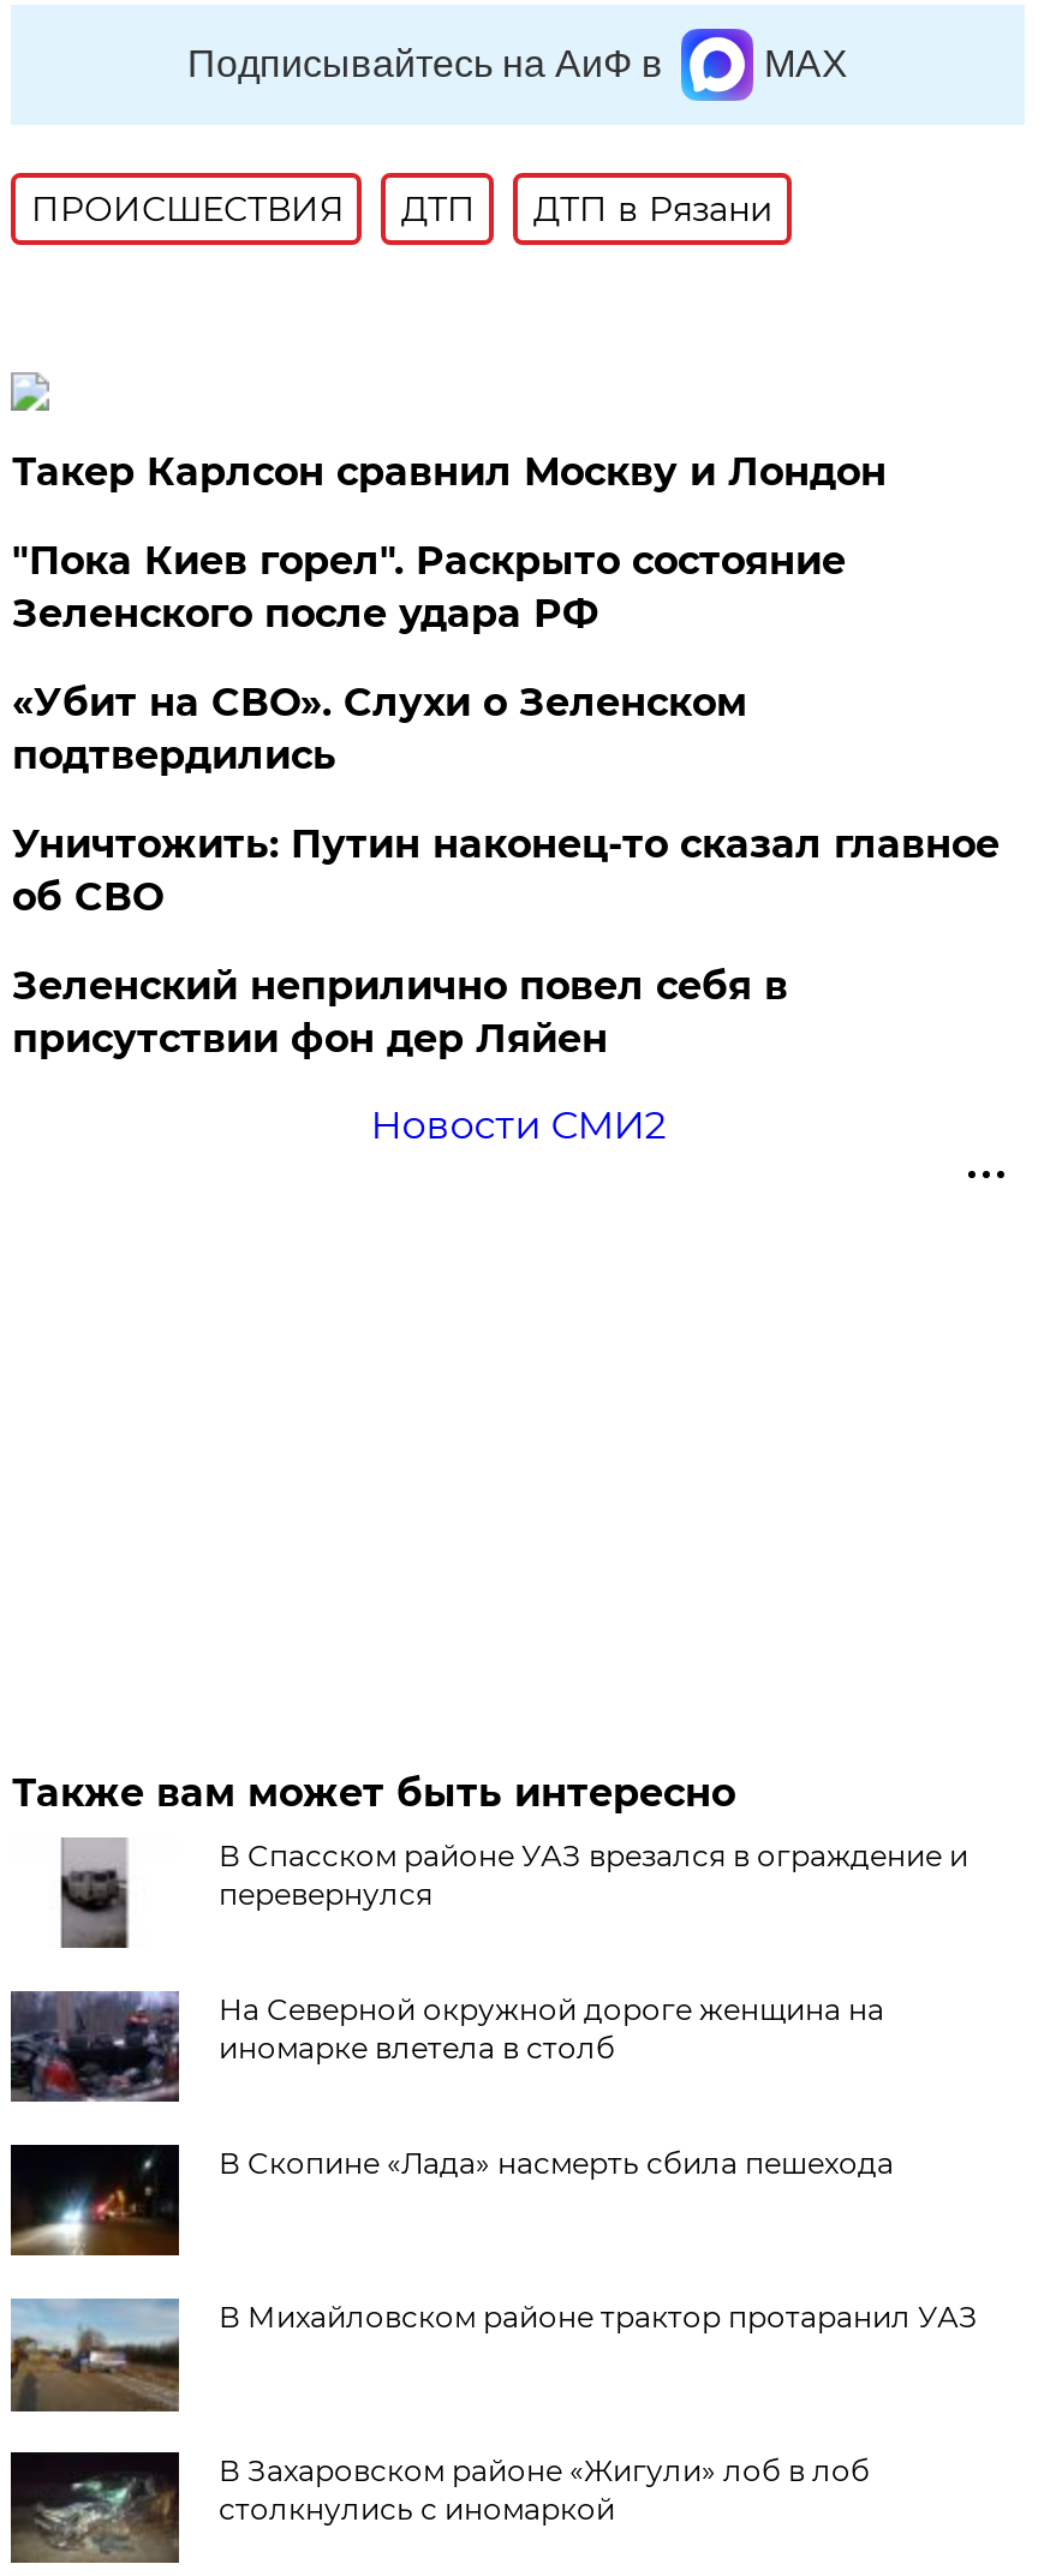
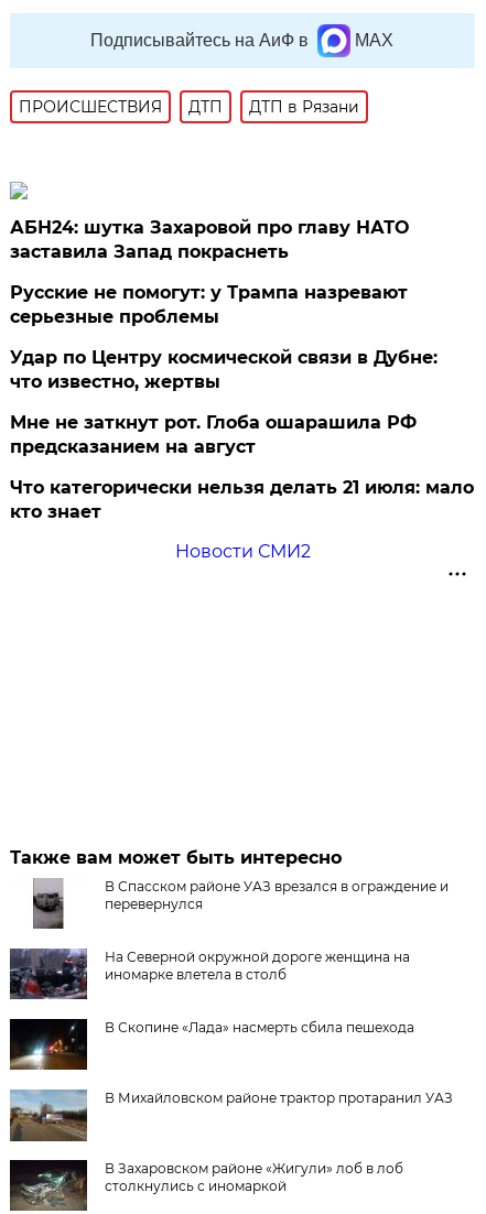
[12,449,886,495] Такер Карлсон сравнил Москву и Лондон -> [10,217,409,262] АБН24: шутка Захаровой про главу НАТО | заставила Запад покраснеть
[12,538,846,636] "Пока Киев горел". Раскрыто состояние | Зеленского после удара РФ -> [10,282,408,327] Русские не помогут: у Трампа назревают | серьезные проблемы
[12,679,747,778] «Убит на СВО». Слухи о Зеленском | подтвердились -> [10,347,438,392] Удар по Центру космической связи в Дубне: | что известно, жертвы
[12,821,999,920] Уничтожить: Путин наконец-то сказал главное | об СВО -> [10,412,417,457] Мне не заткнут рот. Глоба ошарашила РФ | предсказанием на август
[12,963,788,1061] Зеленский неприлично повел cебя в | присутствии фон дер Ляйен -> [10,477,474,522] Что категорически нельзя делать 21 июля: мало | кто знает

